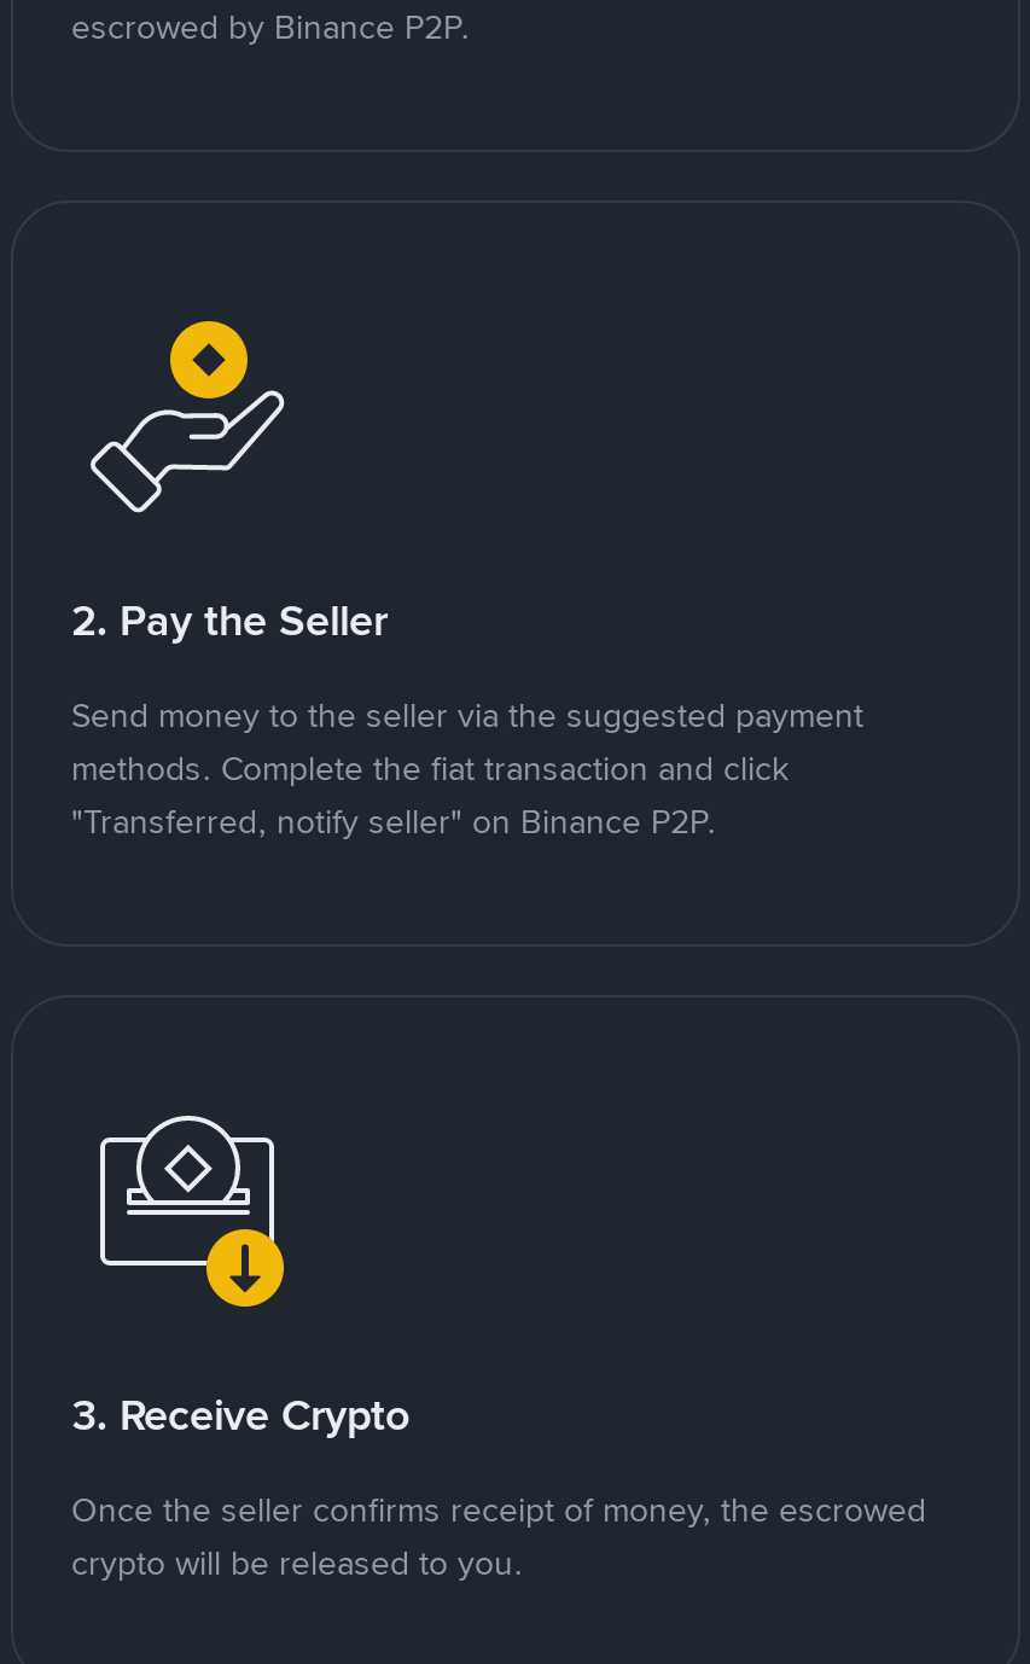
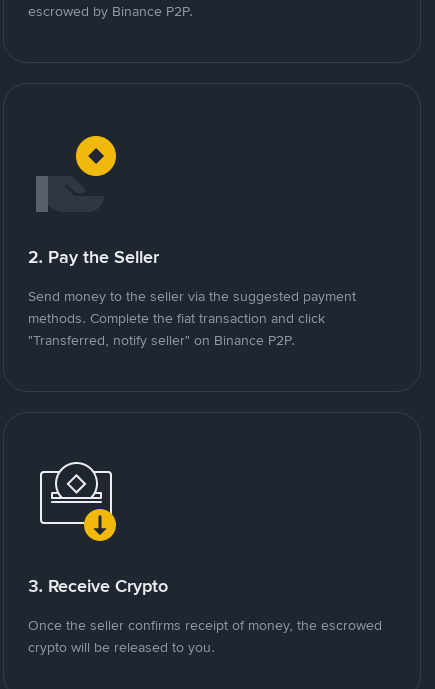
[91,319,286,514] [image] -> [35,133,117,213] [image]

